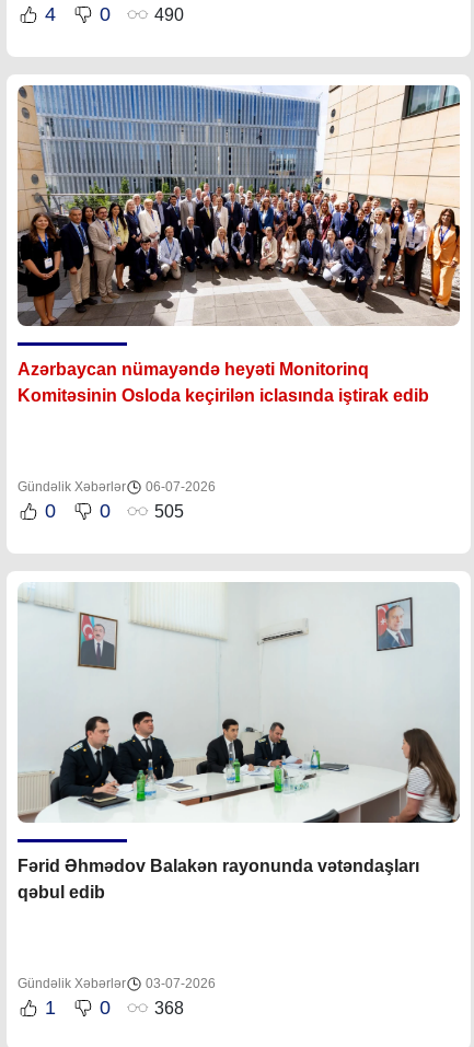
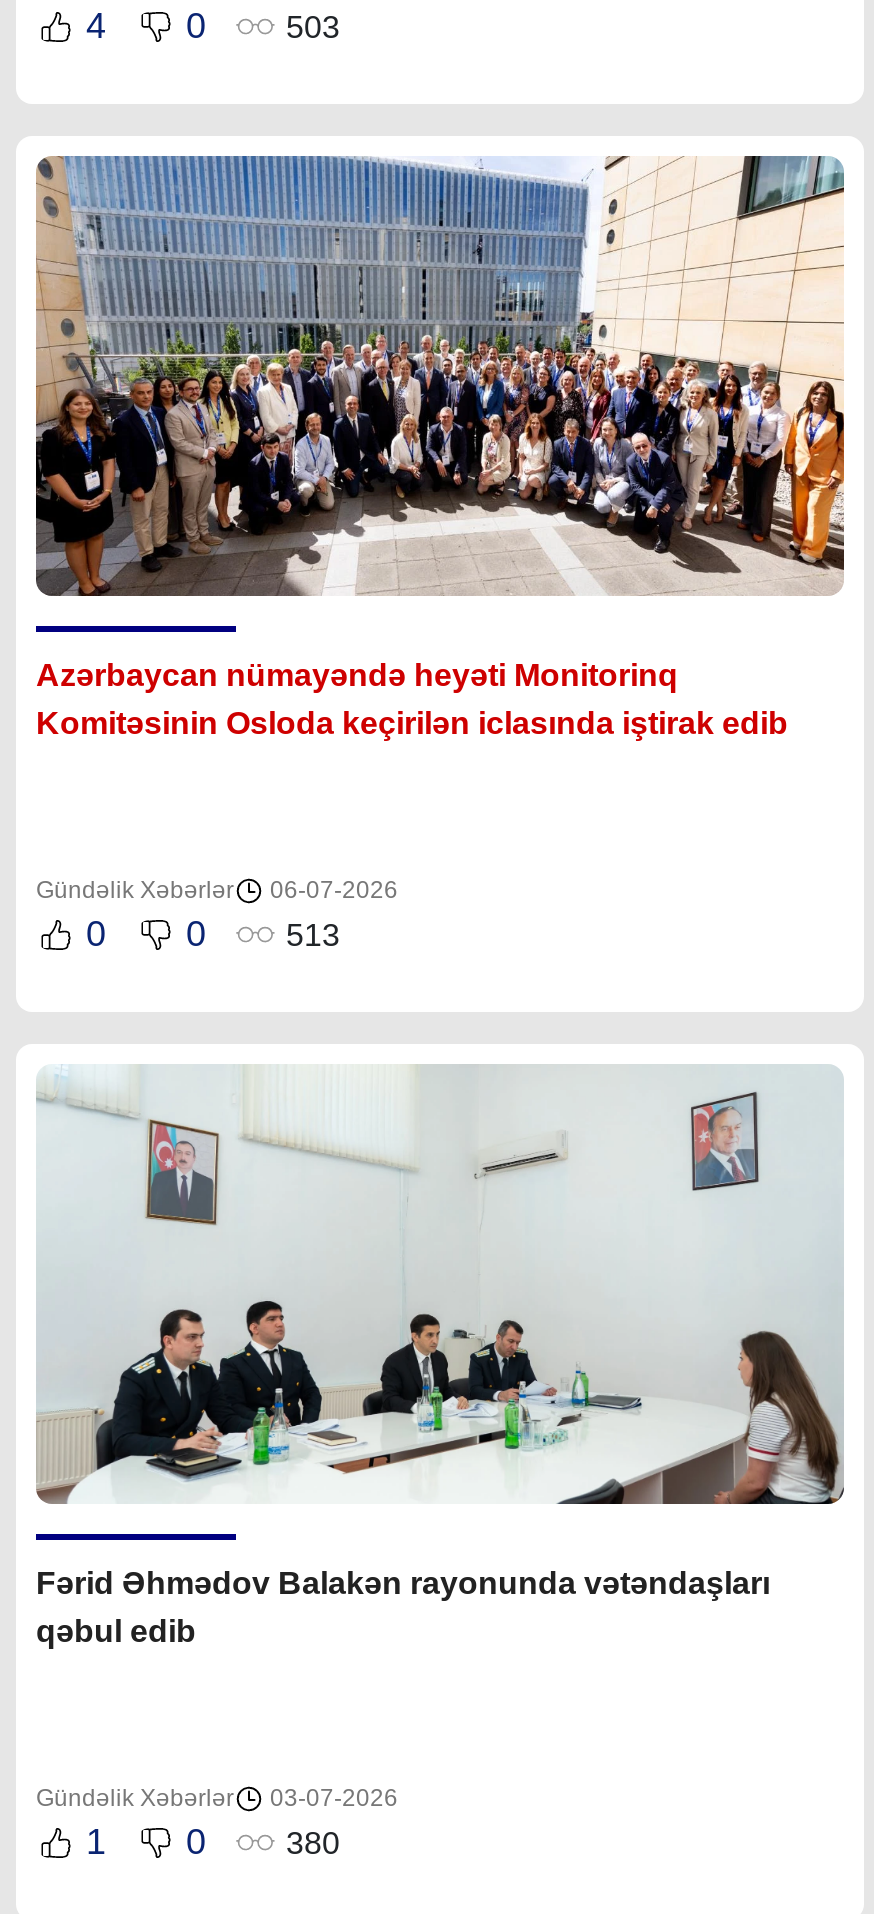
[154,5,184,24] 490 -> [286,9,340,43] 503
[154,502,184,520] 505 -> [286,917,340,951] 513
[154,998,184,1017] 368 -> [286,1825,340,1859] 380

